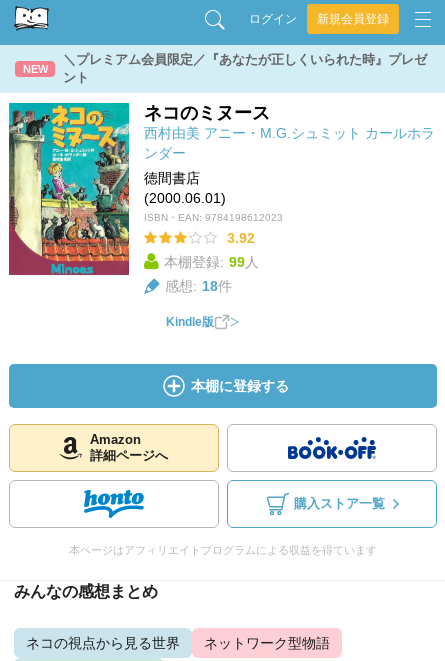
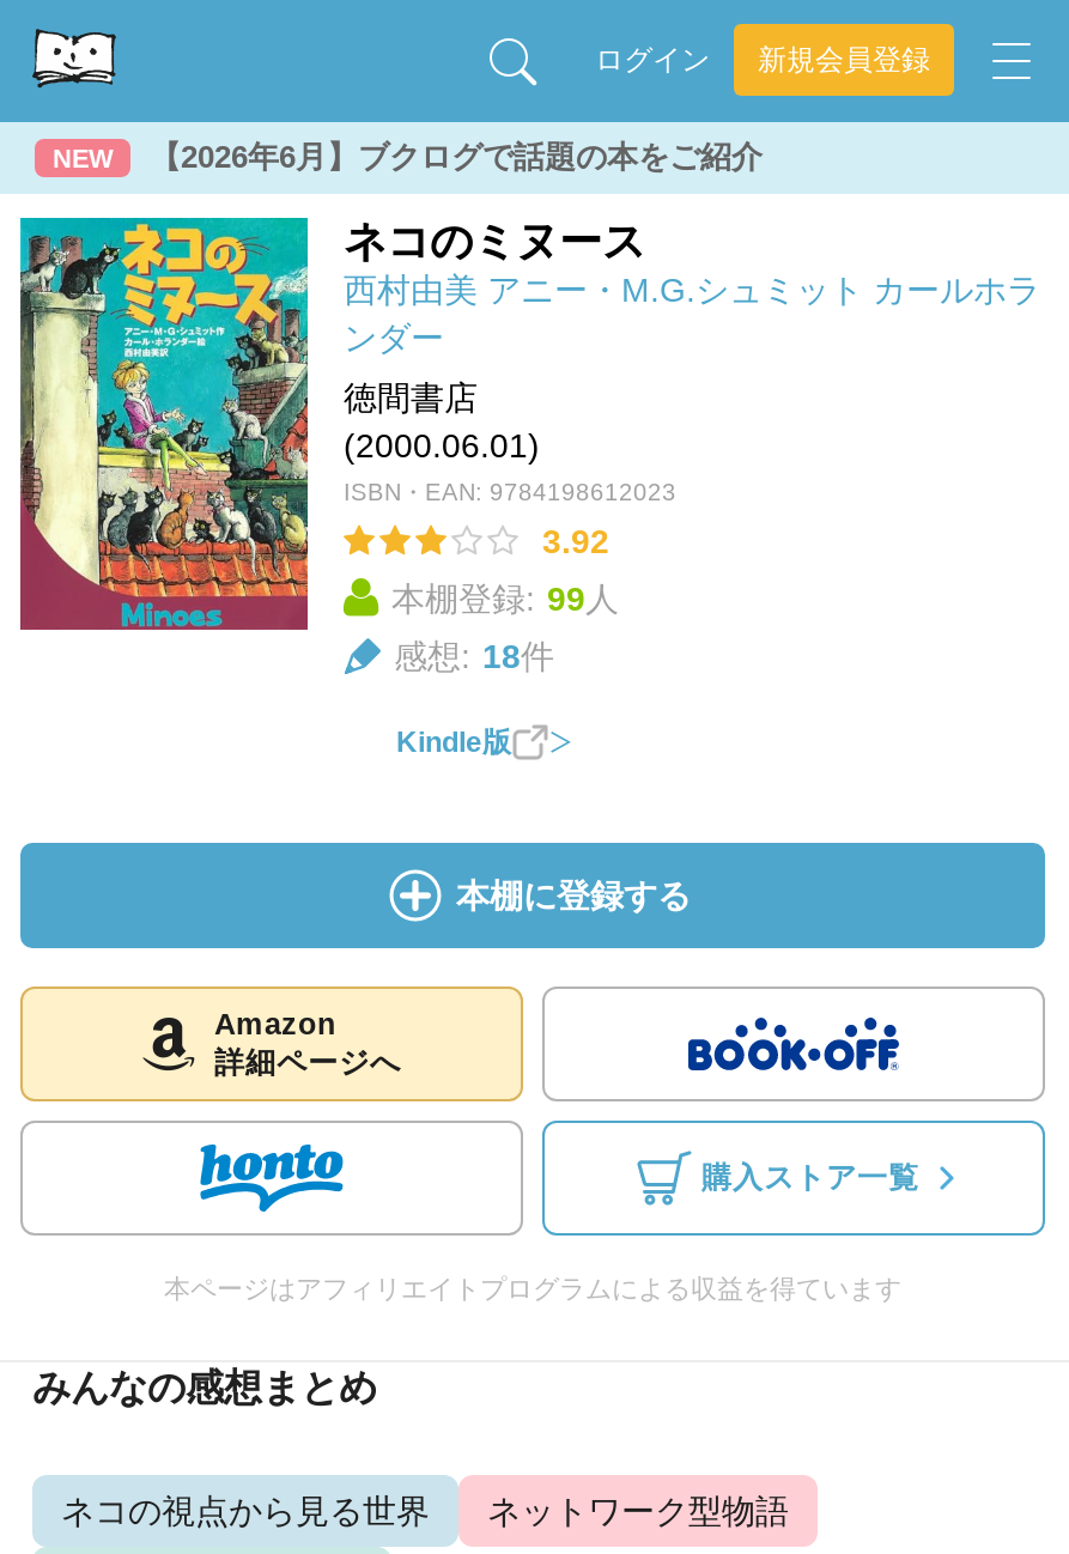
[63,52,427,85] ＼プレミアム会員限定／『あなたが正しくいられた時』プレゼ | ント -> [150,139,763,175] 【2026年6月】ブクログで話題の本をご紹介

